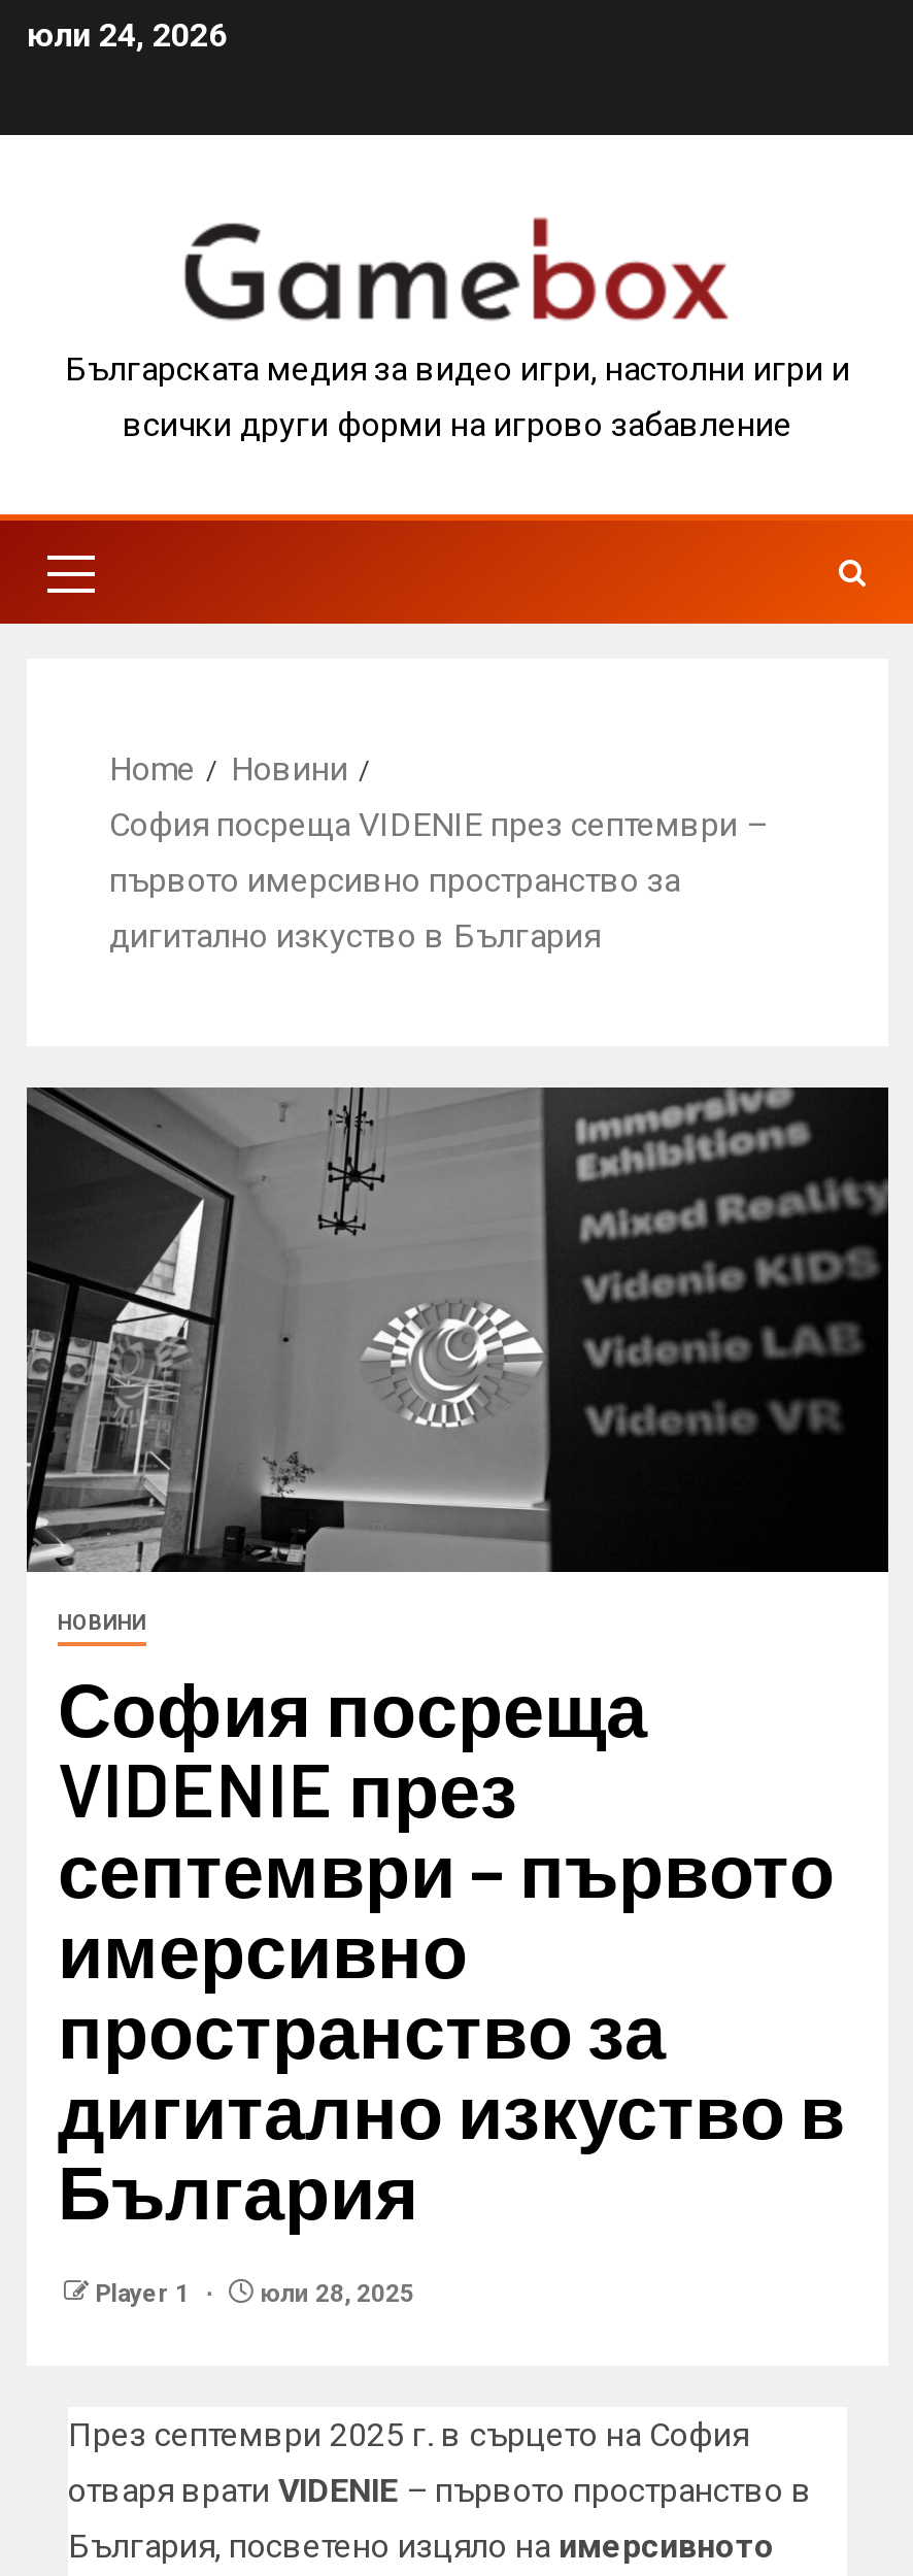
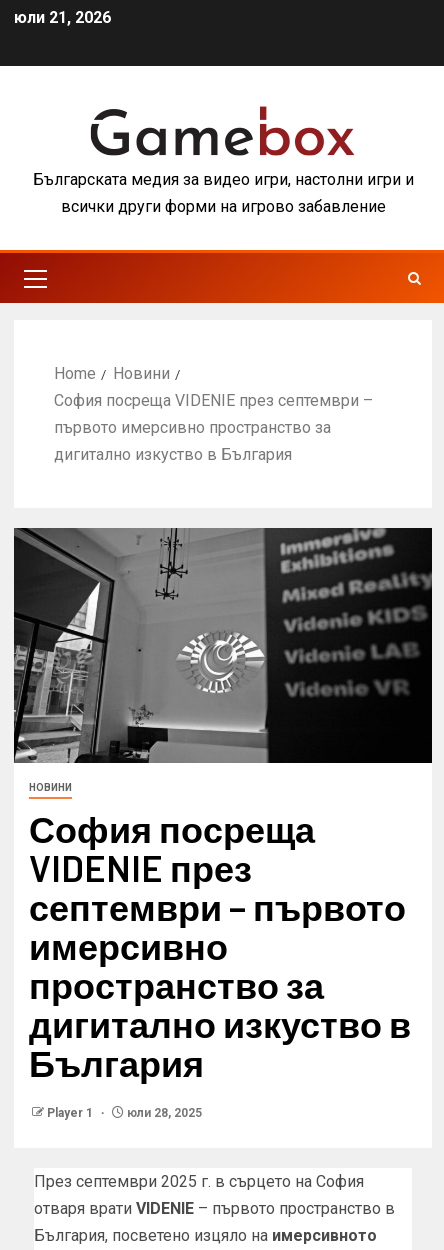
[27,16,227,55] юли 24, 2026 -> [14,8,111,27] юли 21, 2026

